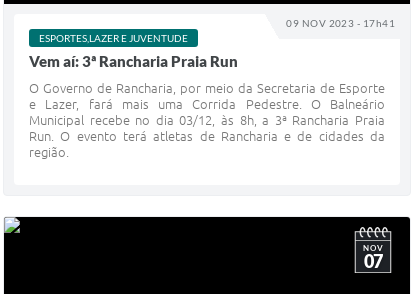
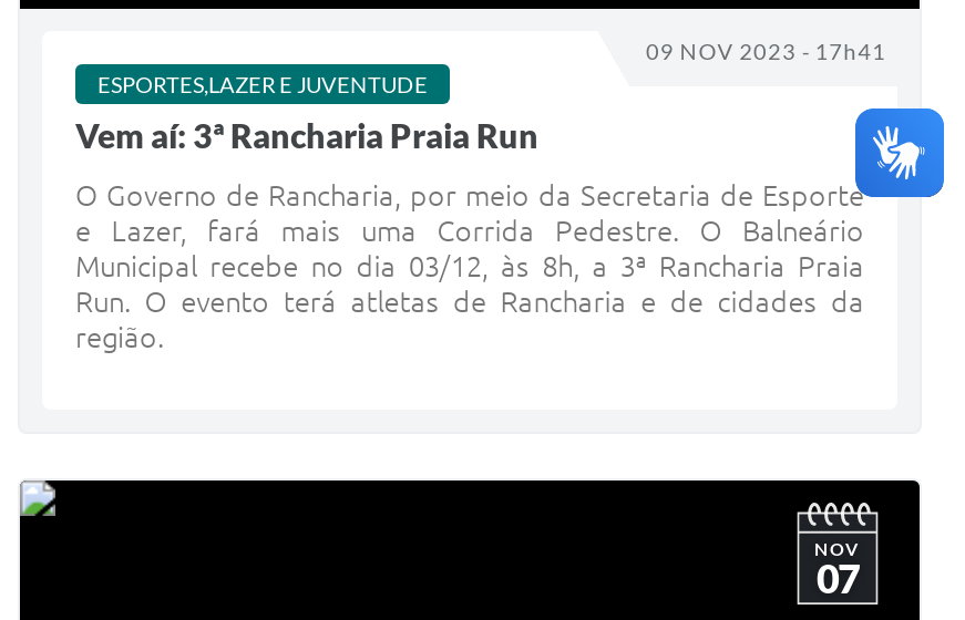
none -> [853,106,946,199] [image]

